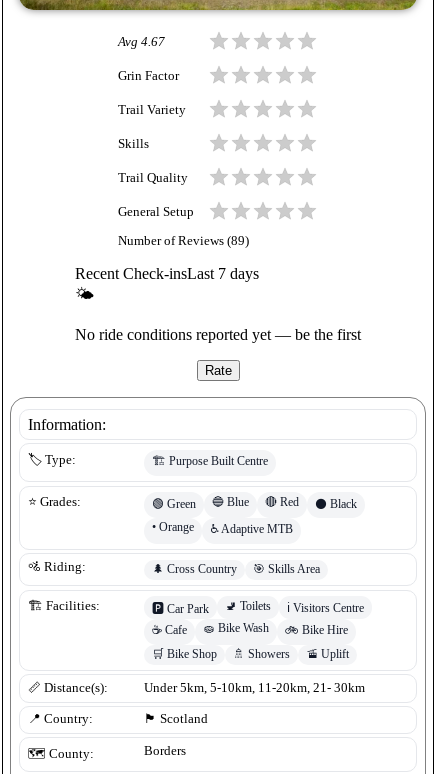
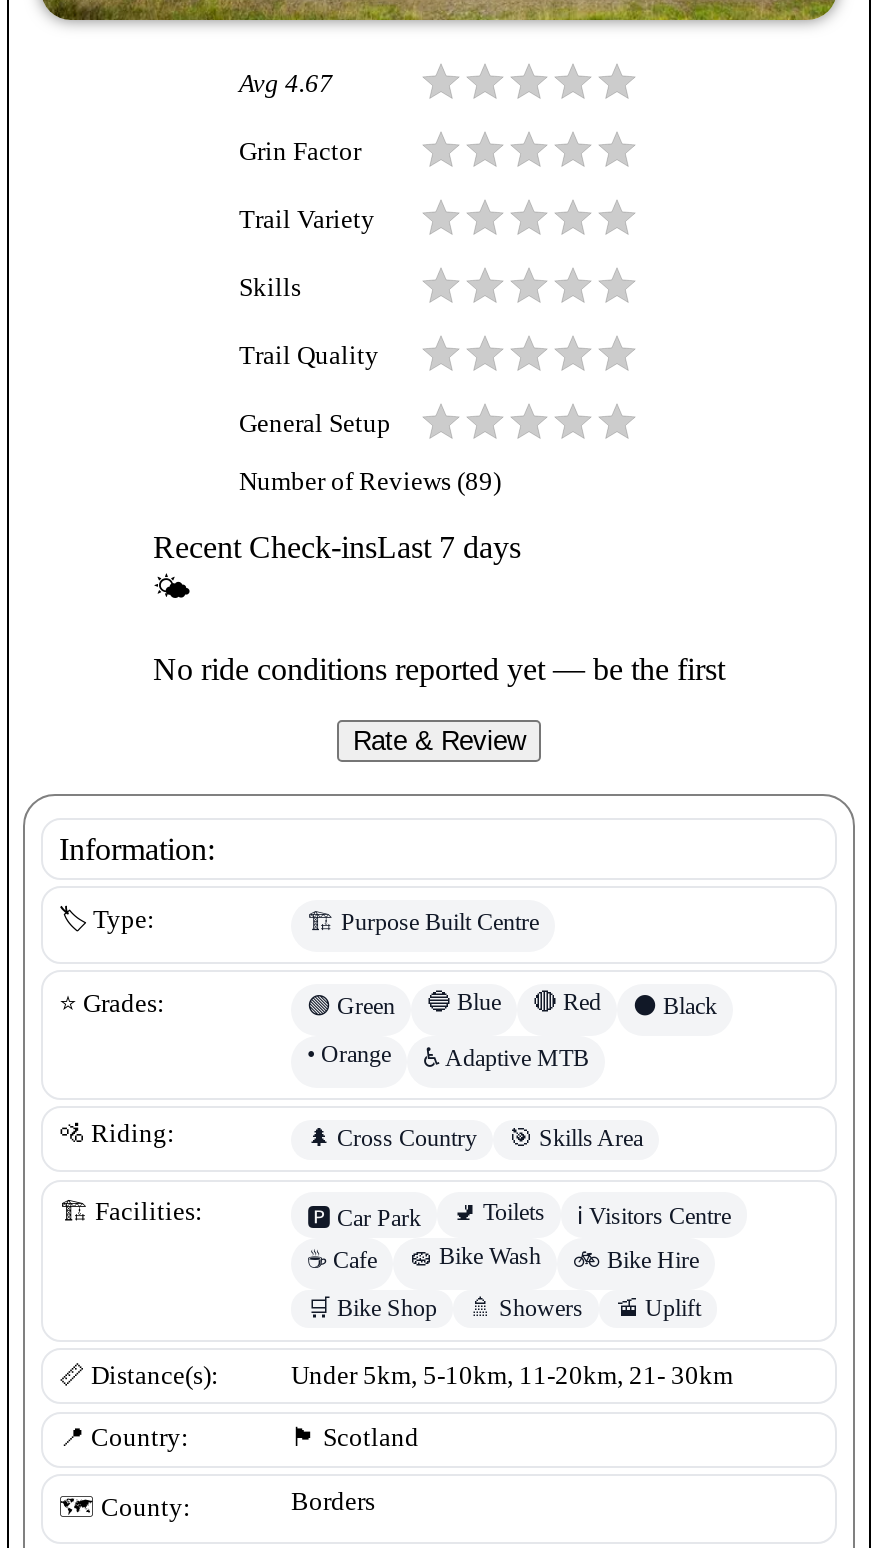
[204,363,231,378] Rate -> [353,726,525,756] Rate & Review

